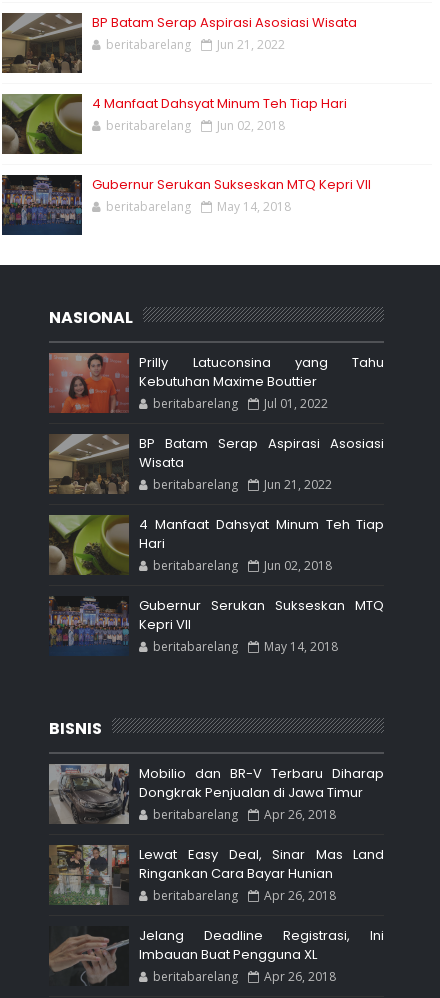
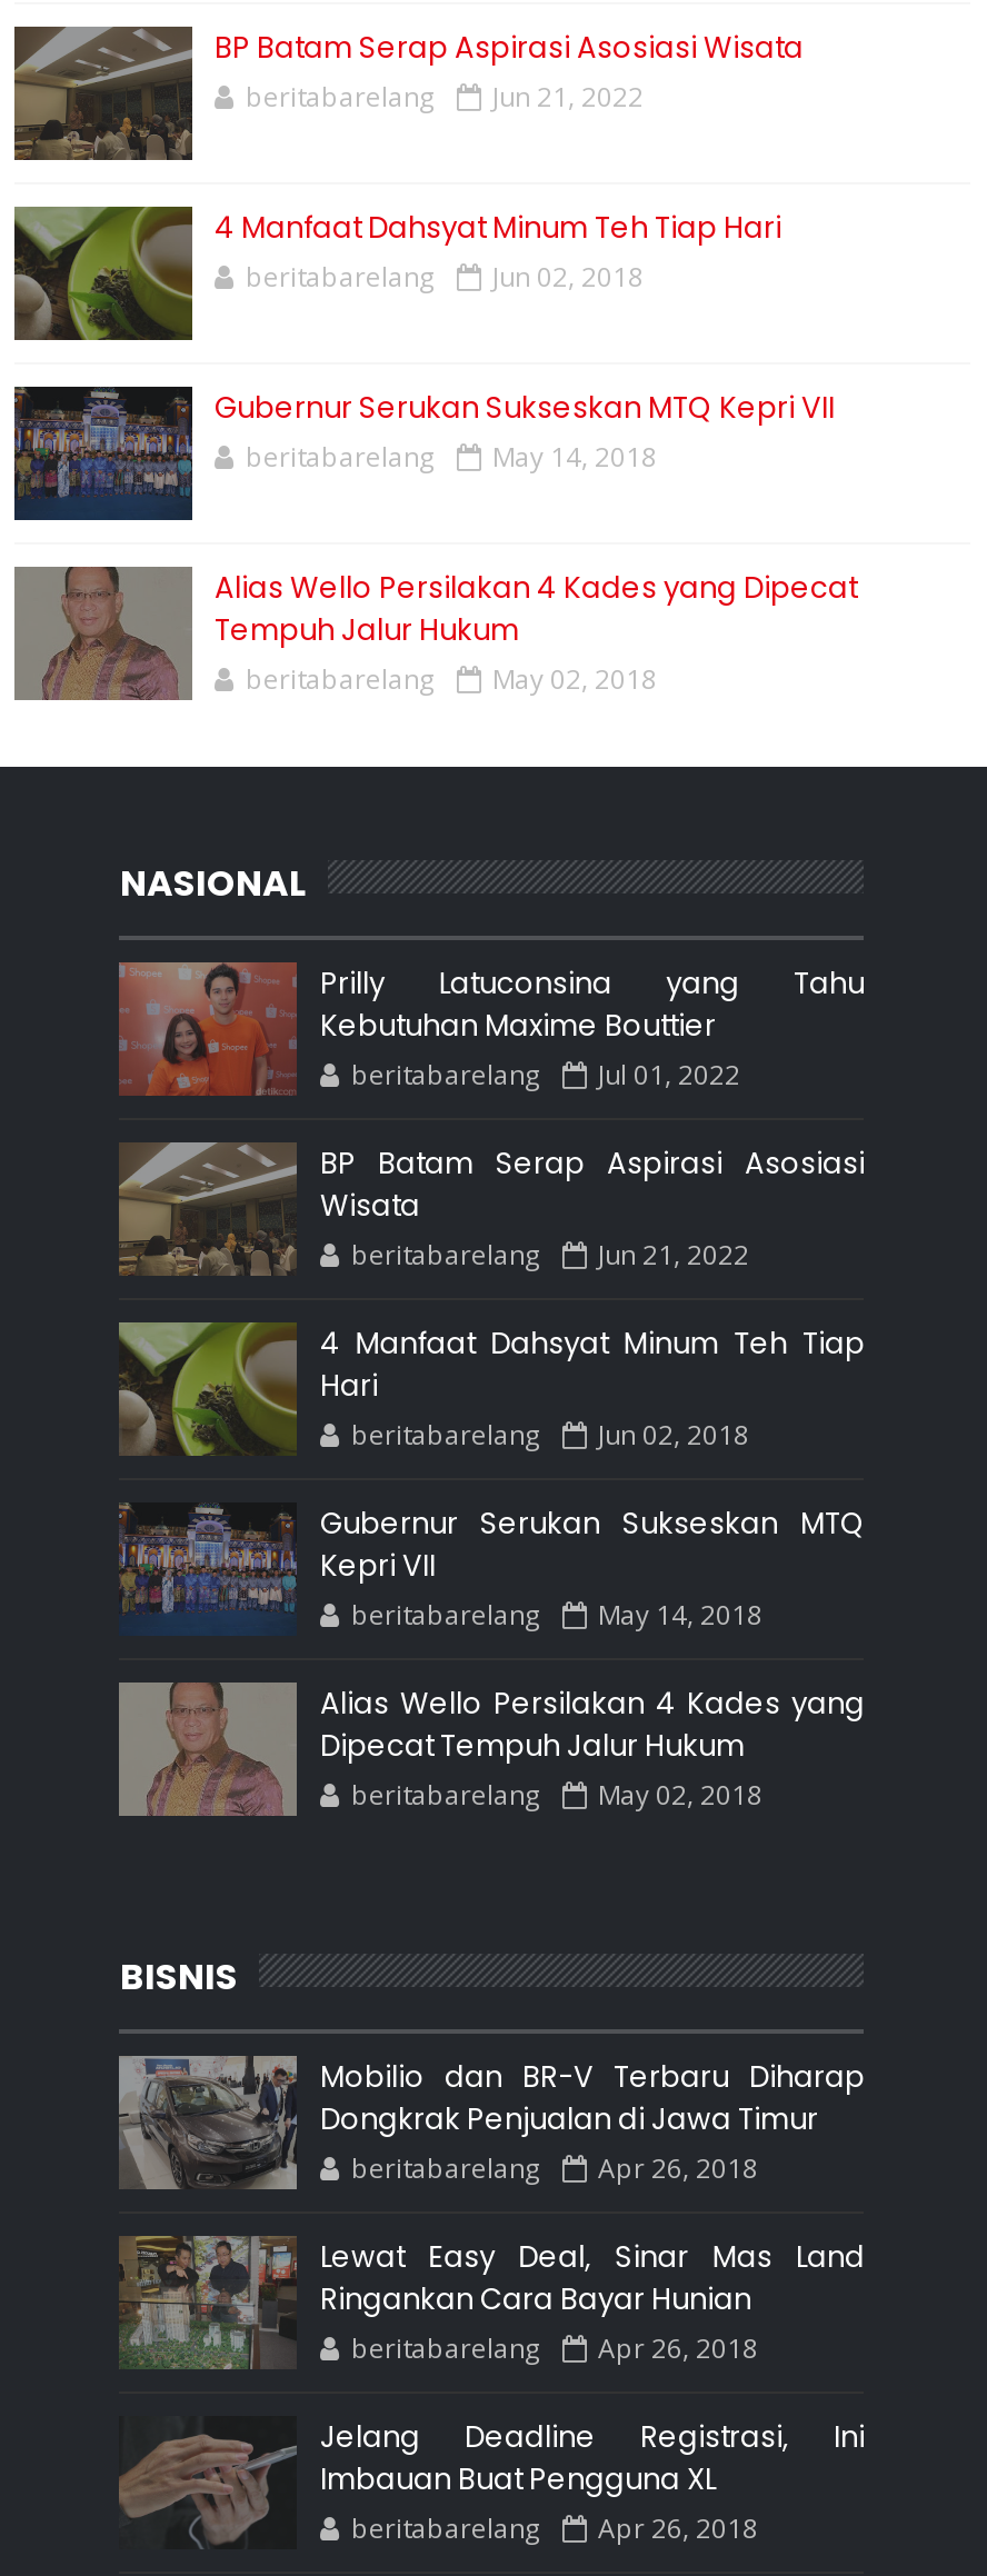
none -> [12,565,857,702] [image] | Alias Wello Persilakan 4 Kades yang Dipecat | Tempuh Jalur Hukum | beritabarelang | May 02, 2018
none -> [119,1680,865,1818] [image] | Alias Wello Persilakan 4 Kades yang | Dipecat Tempuh Jalur Hukum | beritabarelang | May 02, 2018

